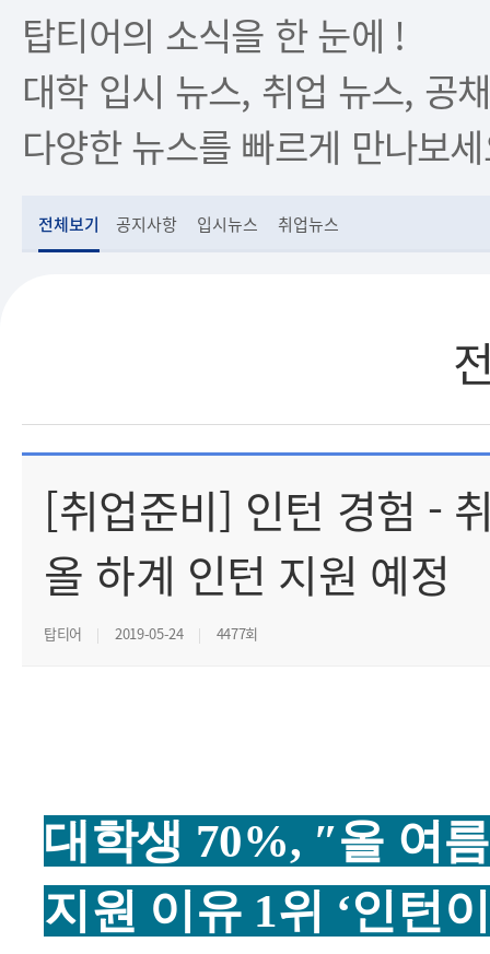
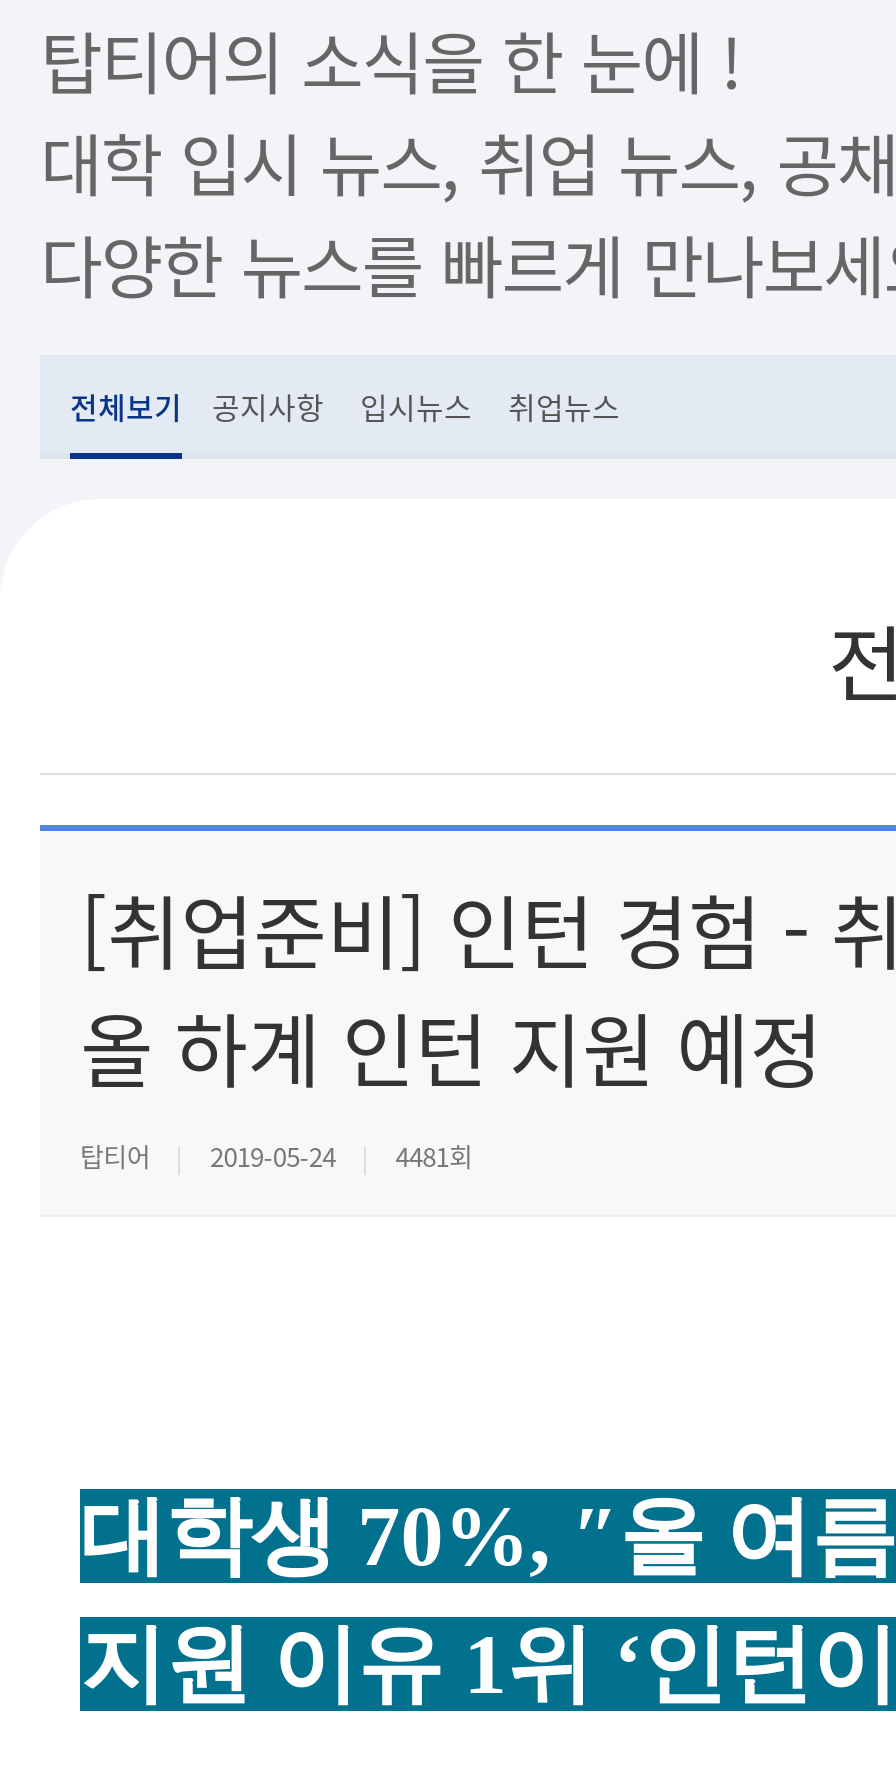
[44,623,258,644] 탑티어 2019-05-24 4477회 -> [80,1137,472,1175] 탑티어 2019-05-24 4481회

